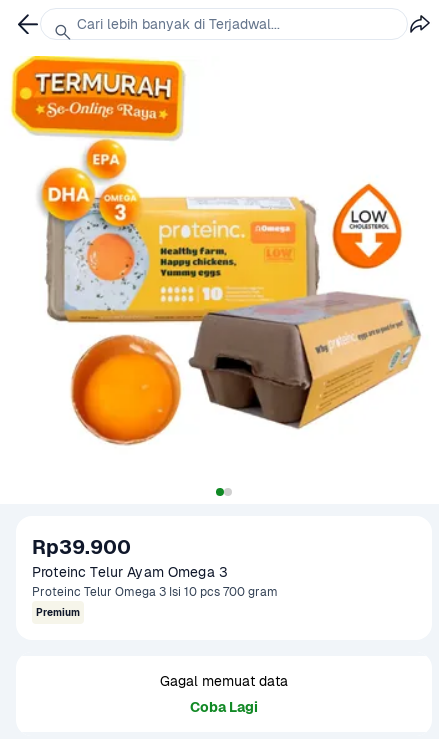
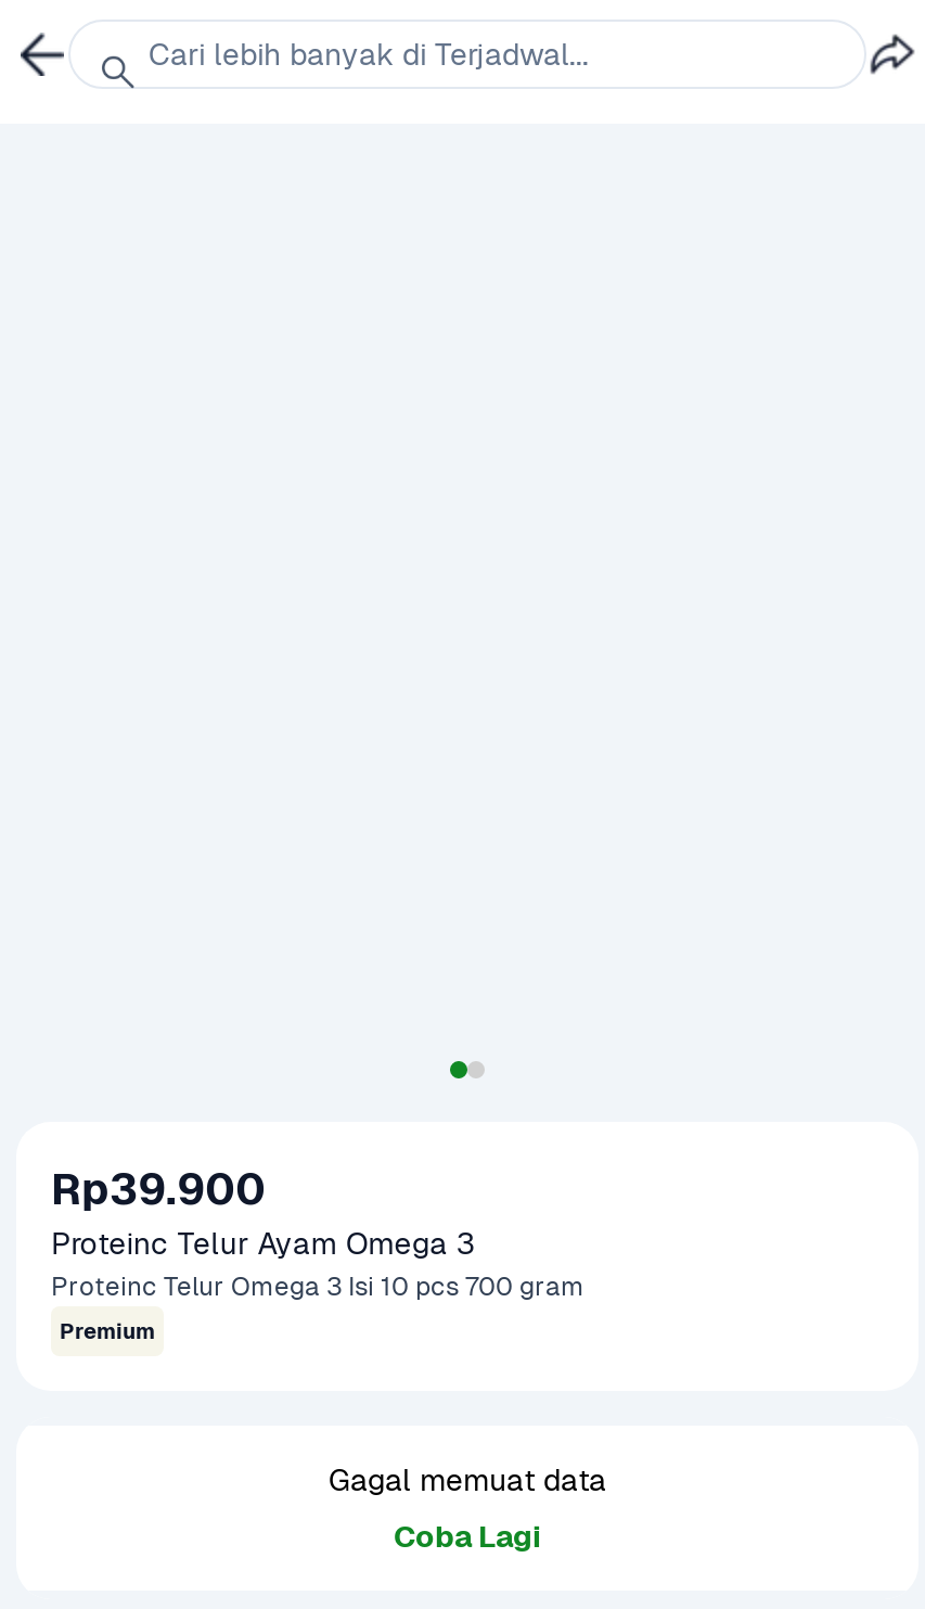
[10,55,421,446] [image] -> none

